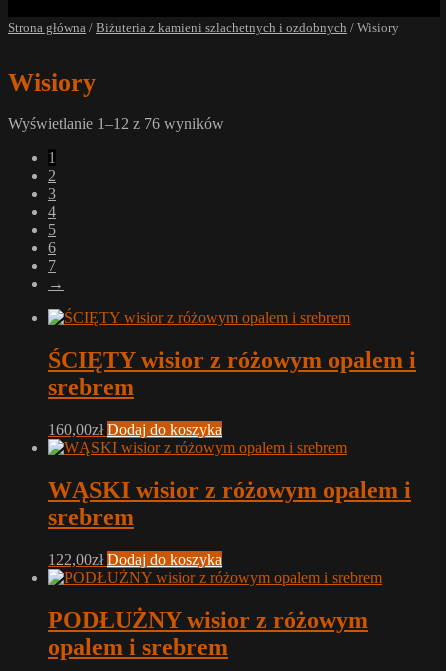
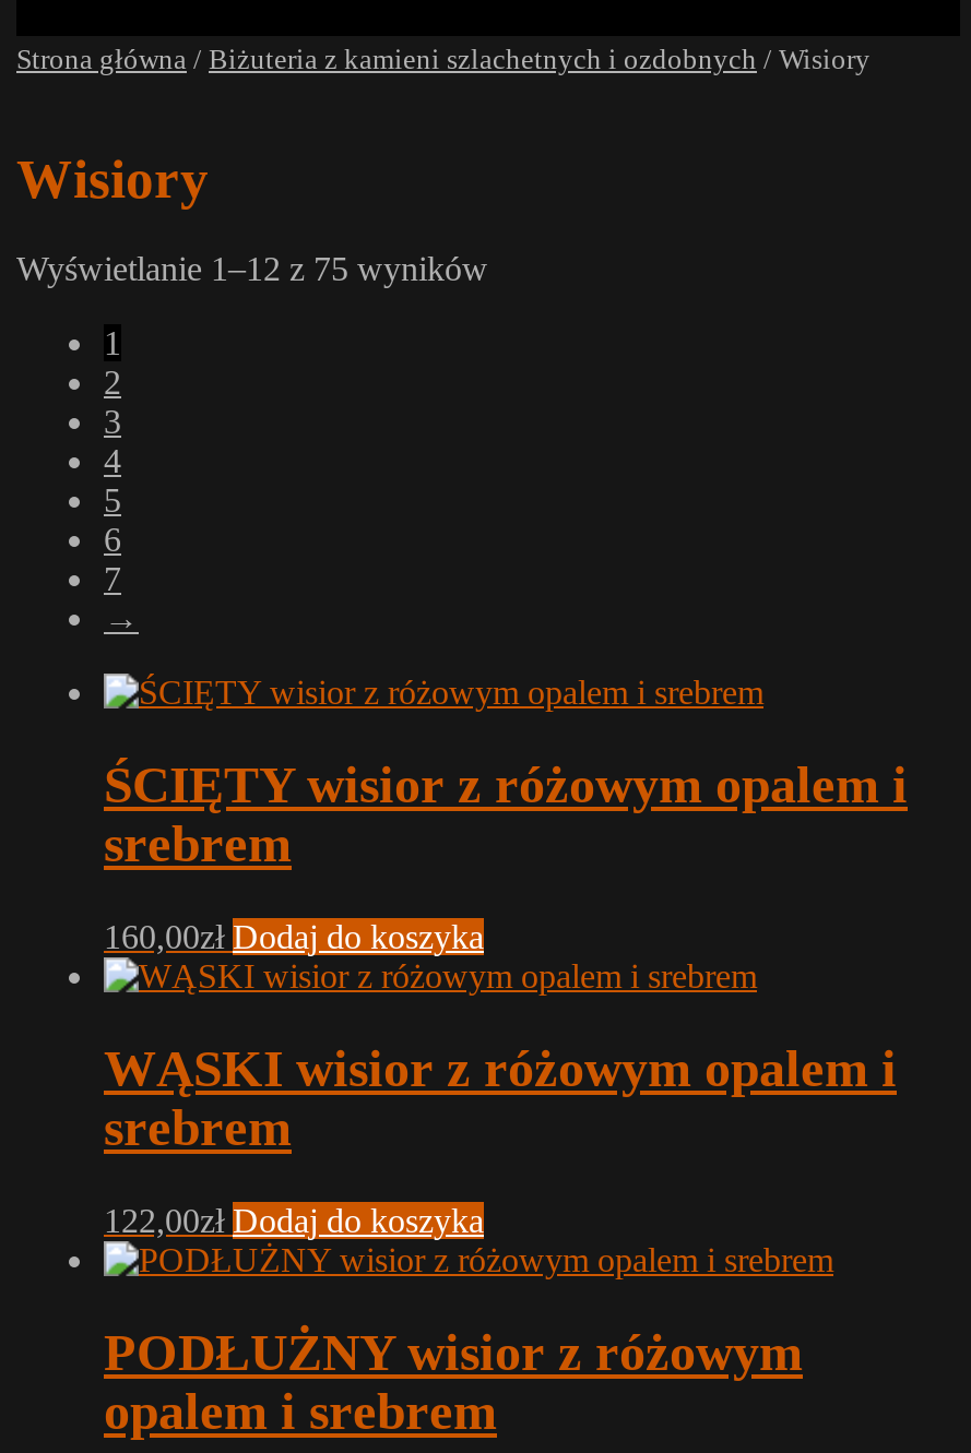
[8,115,224,132] Wyświetlanie 1–12 z 76 wyników -> [16,251,488,288] Wyświetlanie 1–12 z 75 wyników

